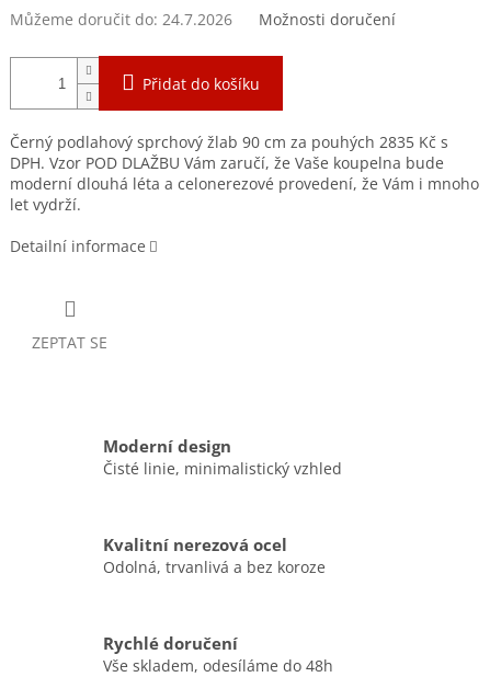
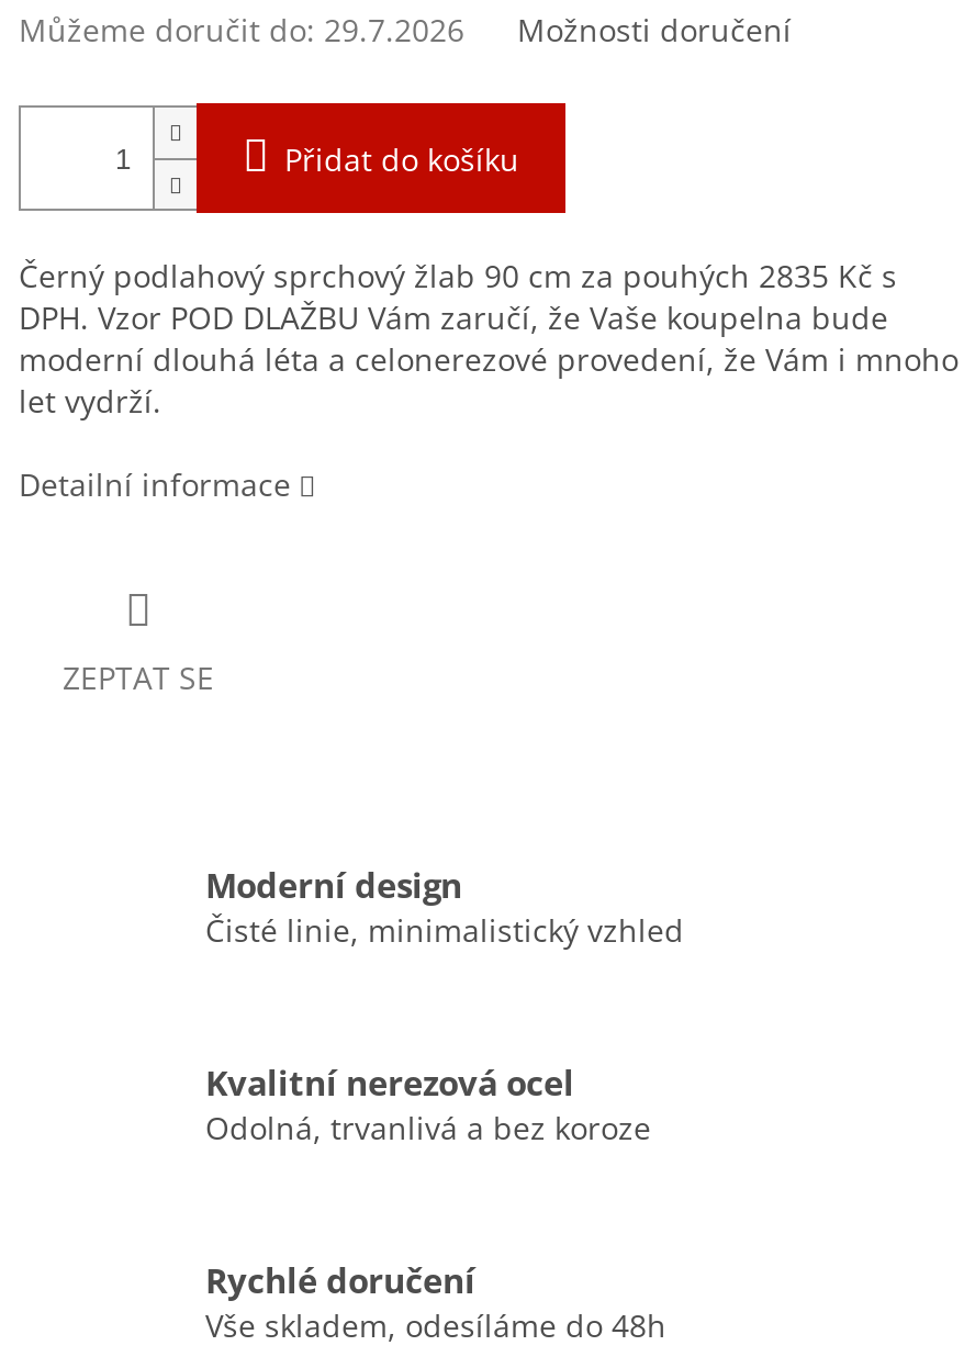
[10,9,232,30] Můžeme doručit do: 24.7.2026 -> [19,10,464,51] Můžeme doručit do: 29.7.2026

